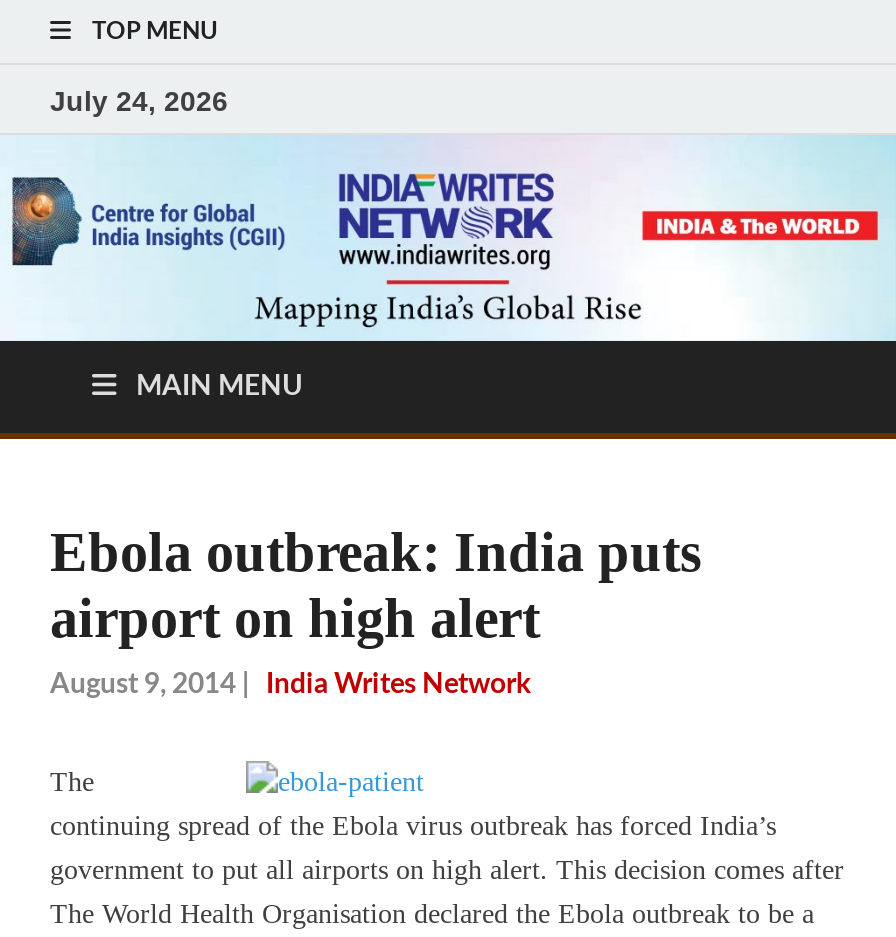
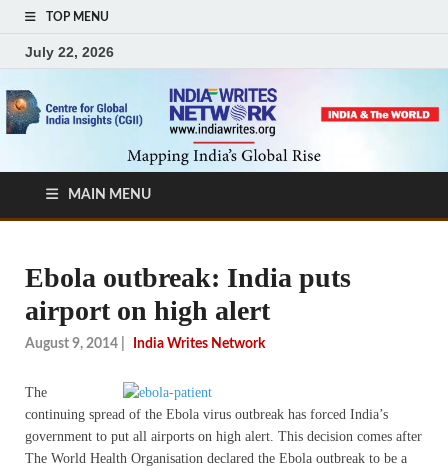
[50,84,228,116] July 24, 2026 -> [25,43,114,59] July 22, 2026

